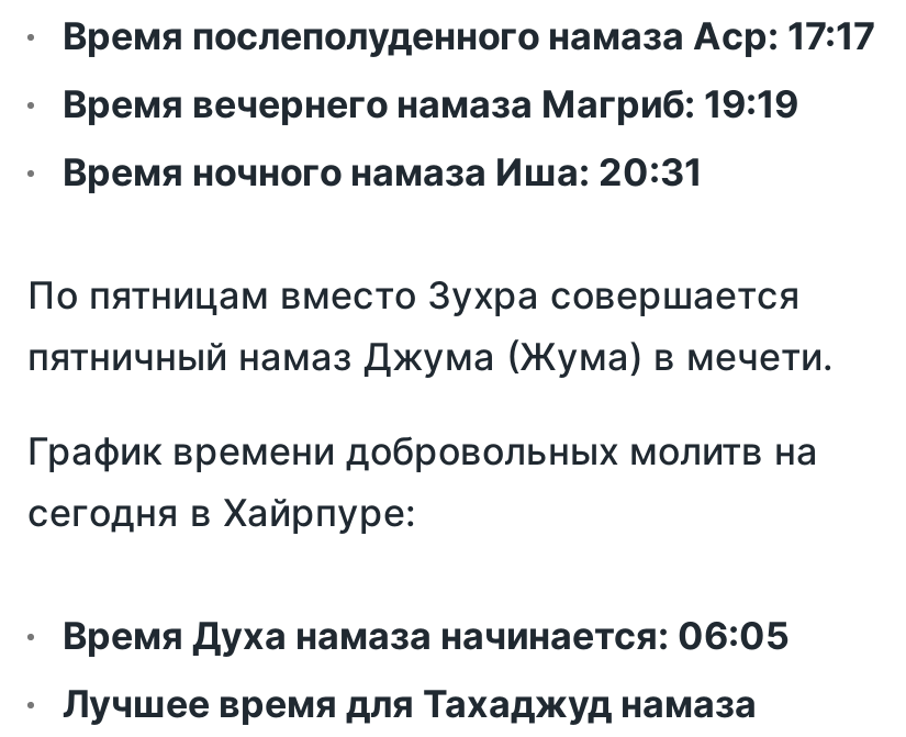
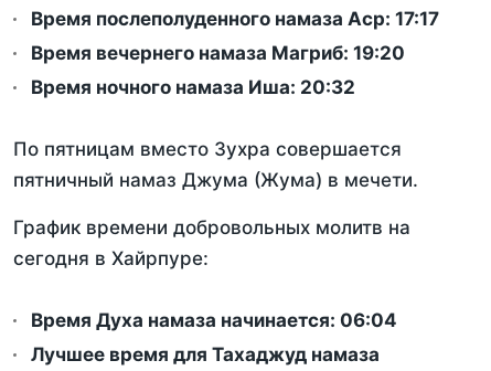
[63,82,798,126] Время вечернего намаза Магриб: 19:19 -> [31,42,405,64] Время вечернего намаза Магриб: 19:20
[63,150,702,194] Время ночного намаза Иша: 20:31 -> [31,76,355,98] Время ночного намаза Иша: 20:32
[63,614,790,658] Время Духа намаза начинается: 06:05 -> [31,309,397,331] Время Духа намаза начинается: 06:04

